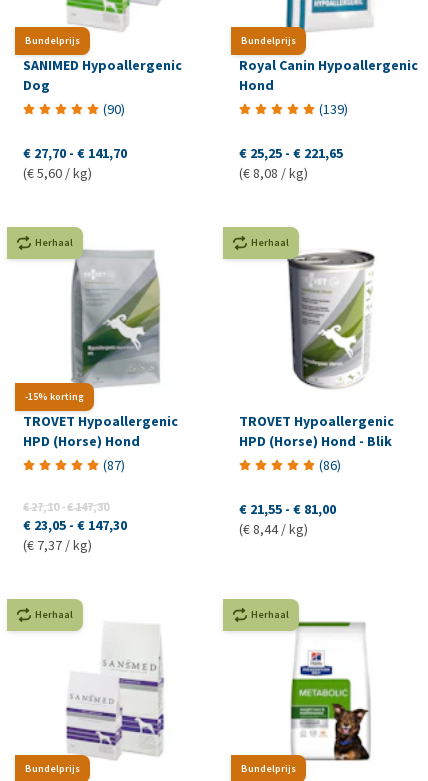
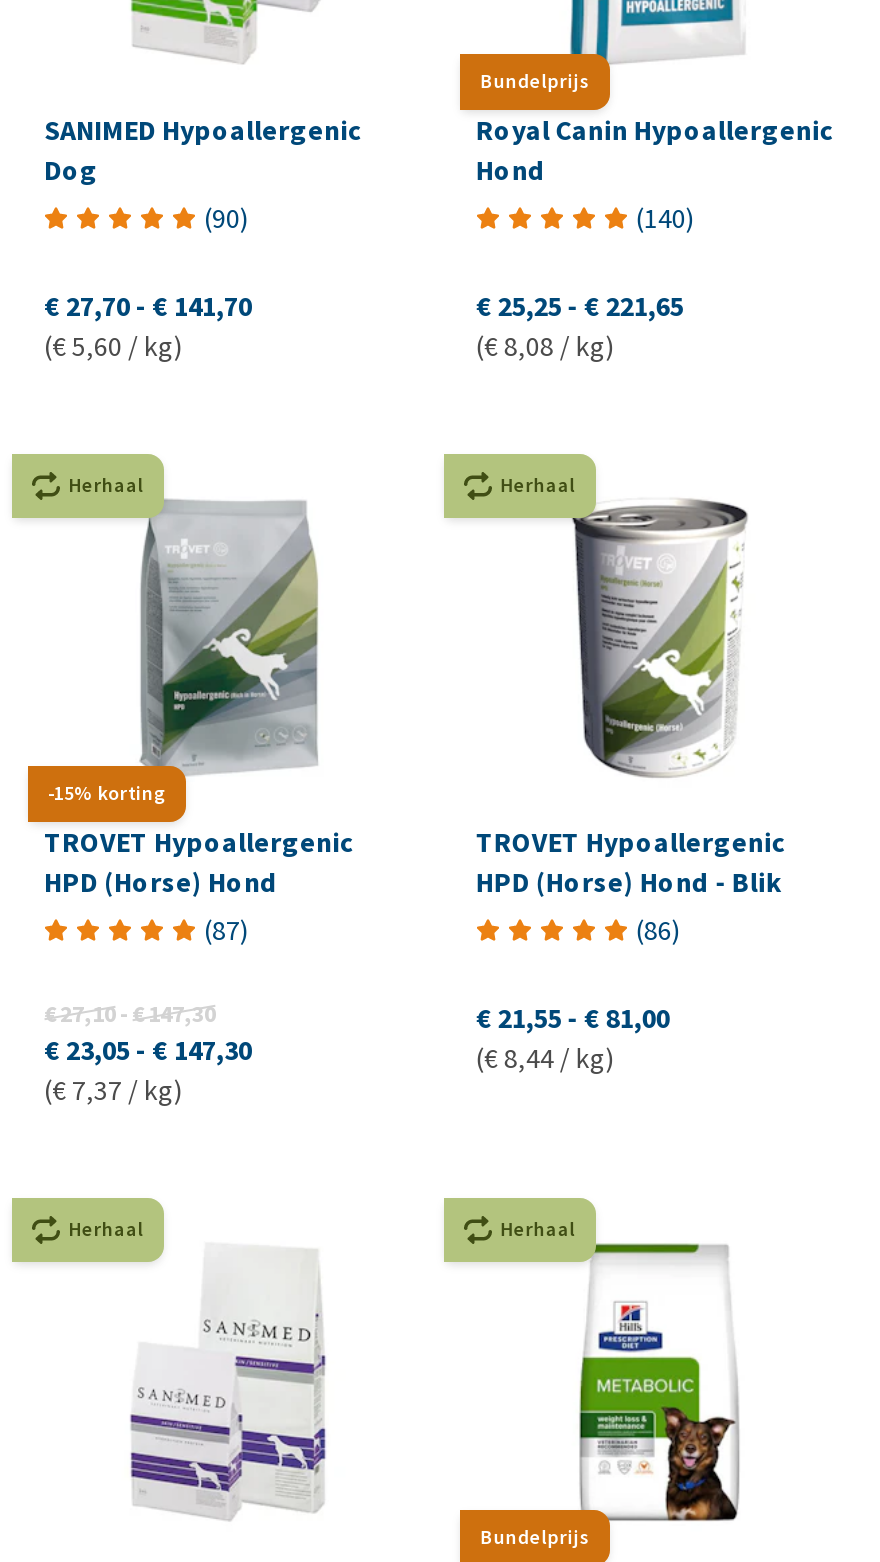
[25,34,80,47] Bundelprijs -> none
[319,100,348,118] (139) -> [636,199,694,235] (140)
[25,761,80,774] Bundelprijs -> none

